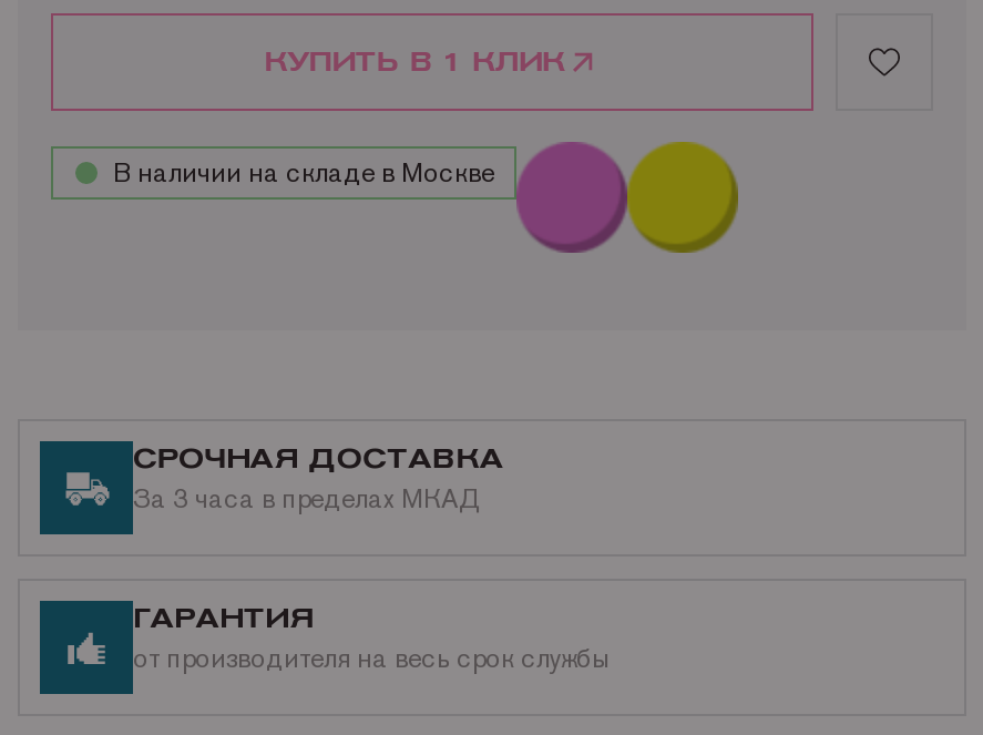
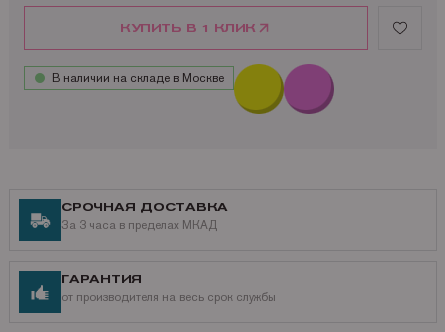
[514,140,740,255] [image] -> [233,63,335,115] [image]

